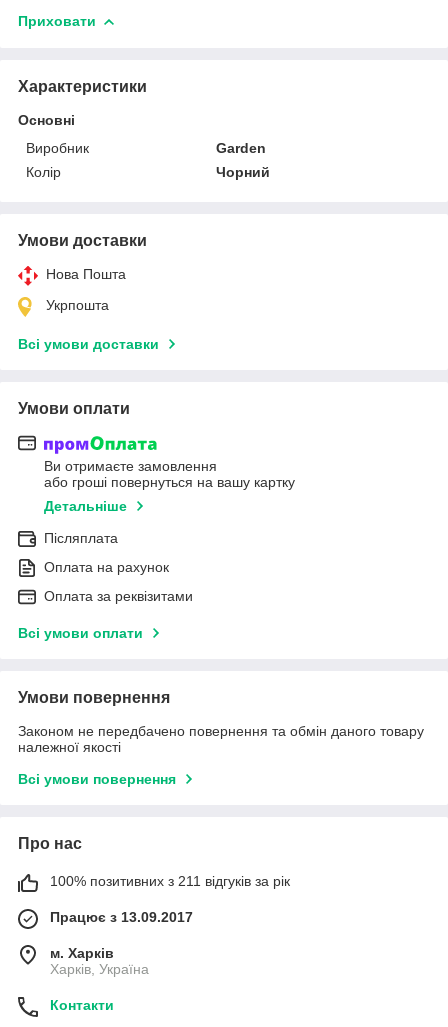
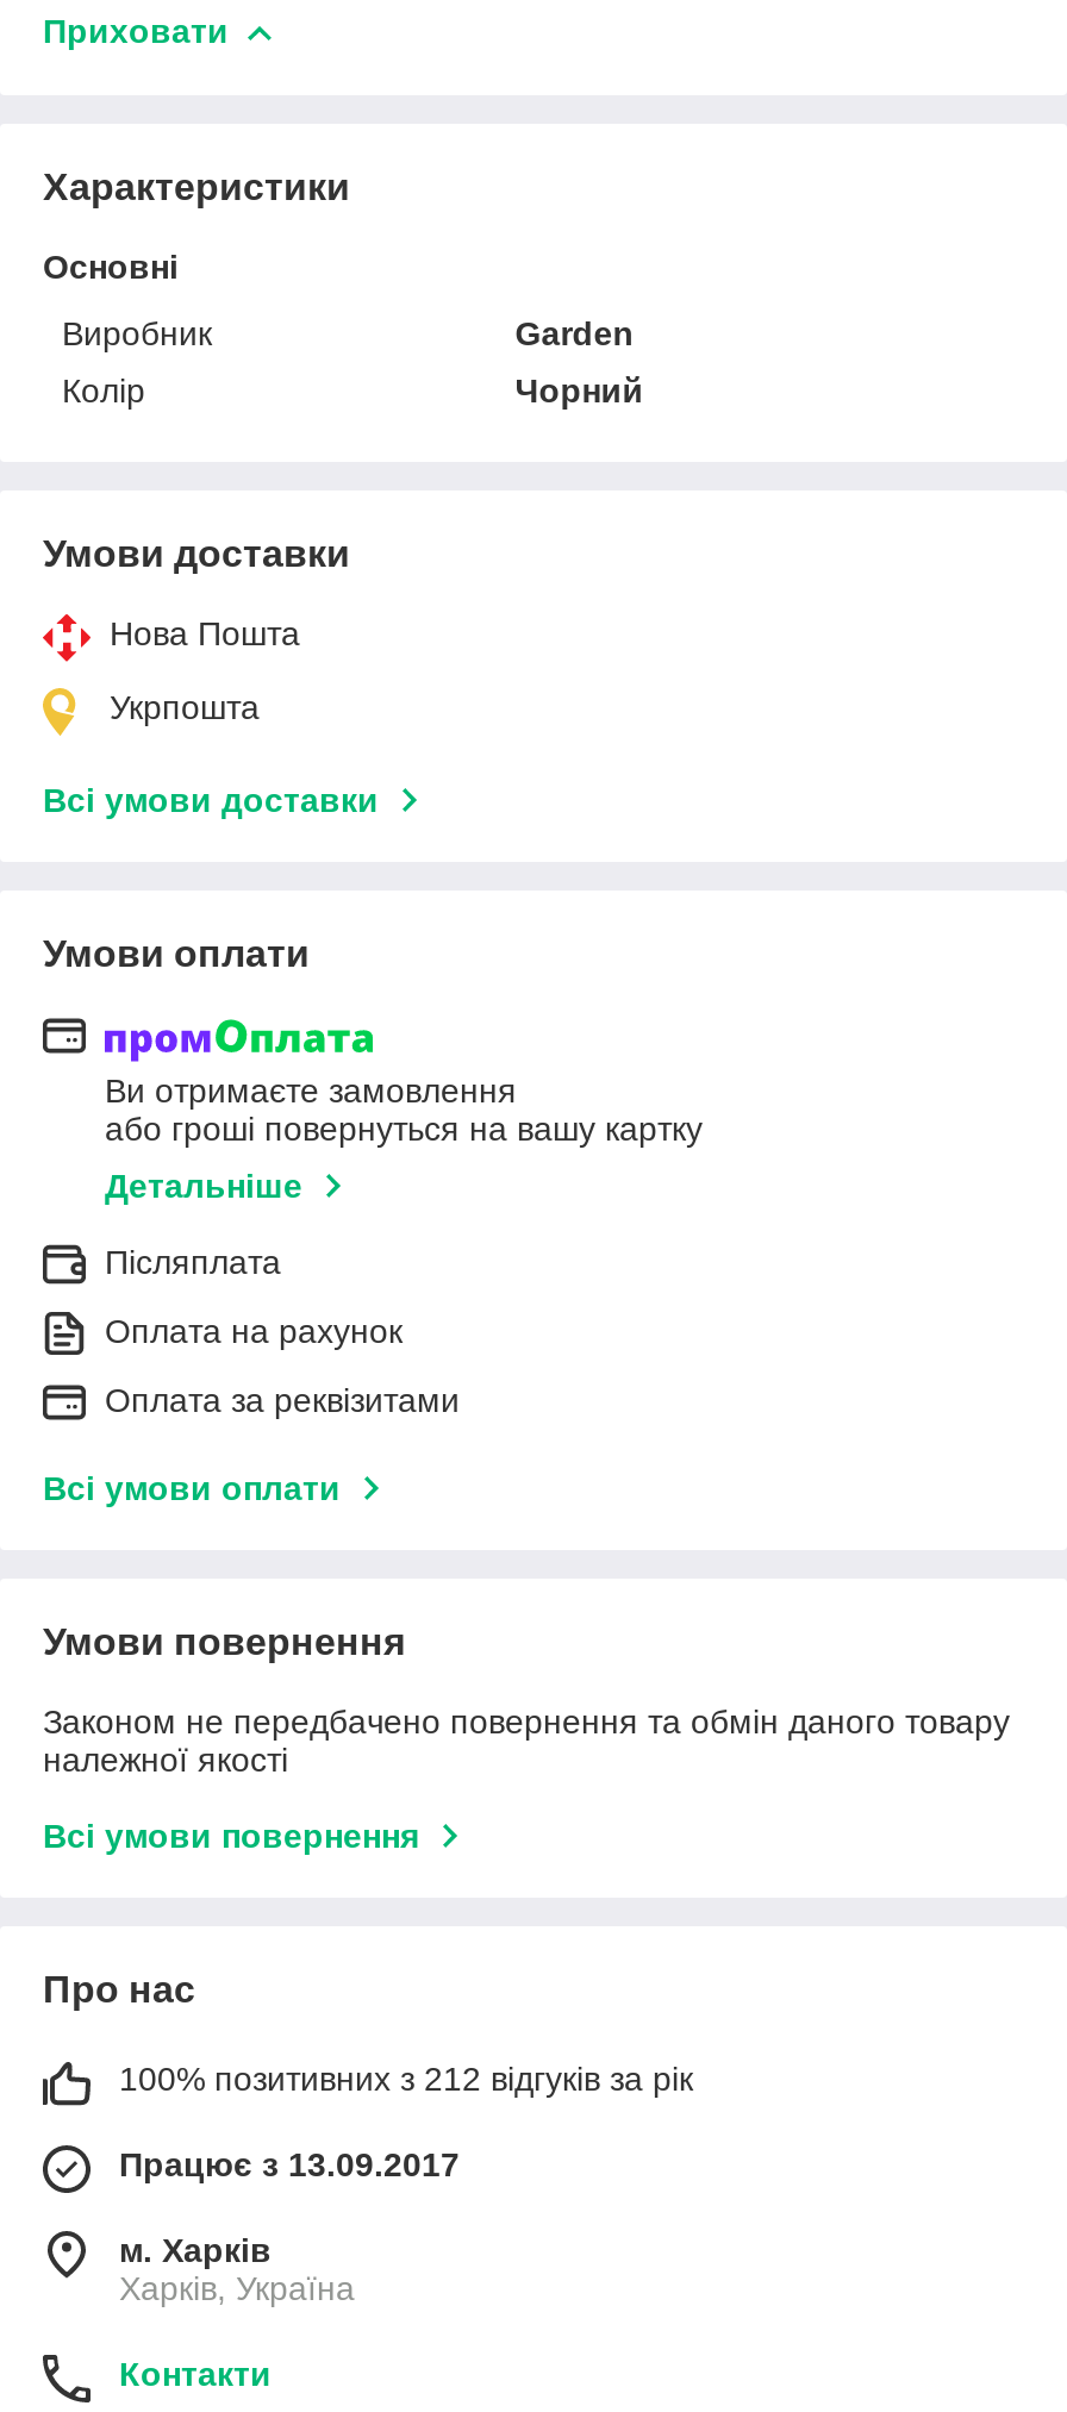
[50,873,290,889] 100% позитивних з 211 відгуків за рік -> [119,2060,693,2098] 100% позитивних з 212 відгуків за рік

